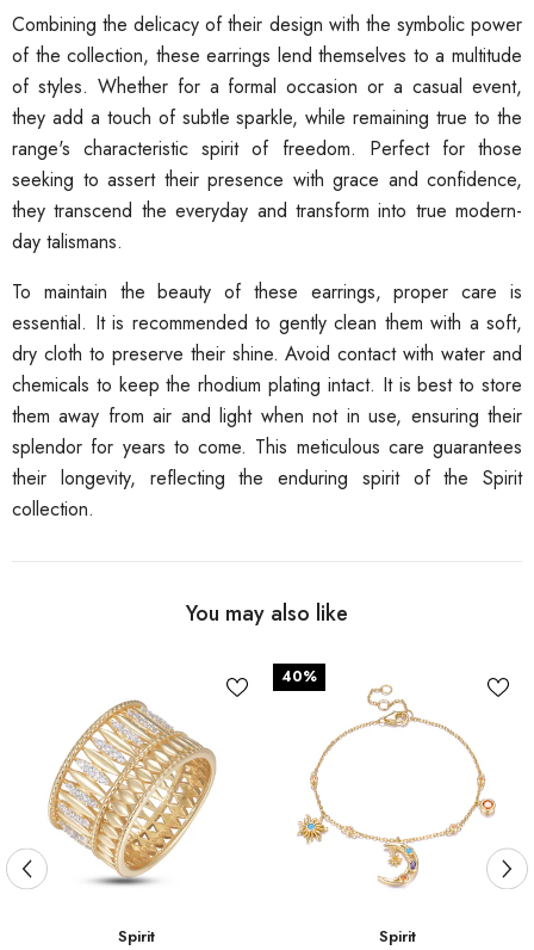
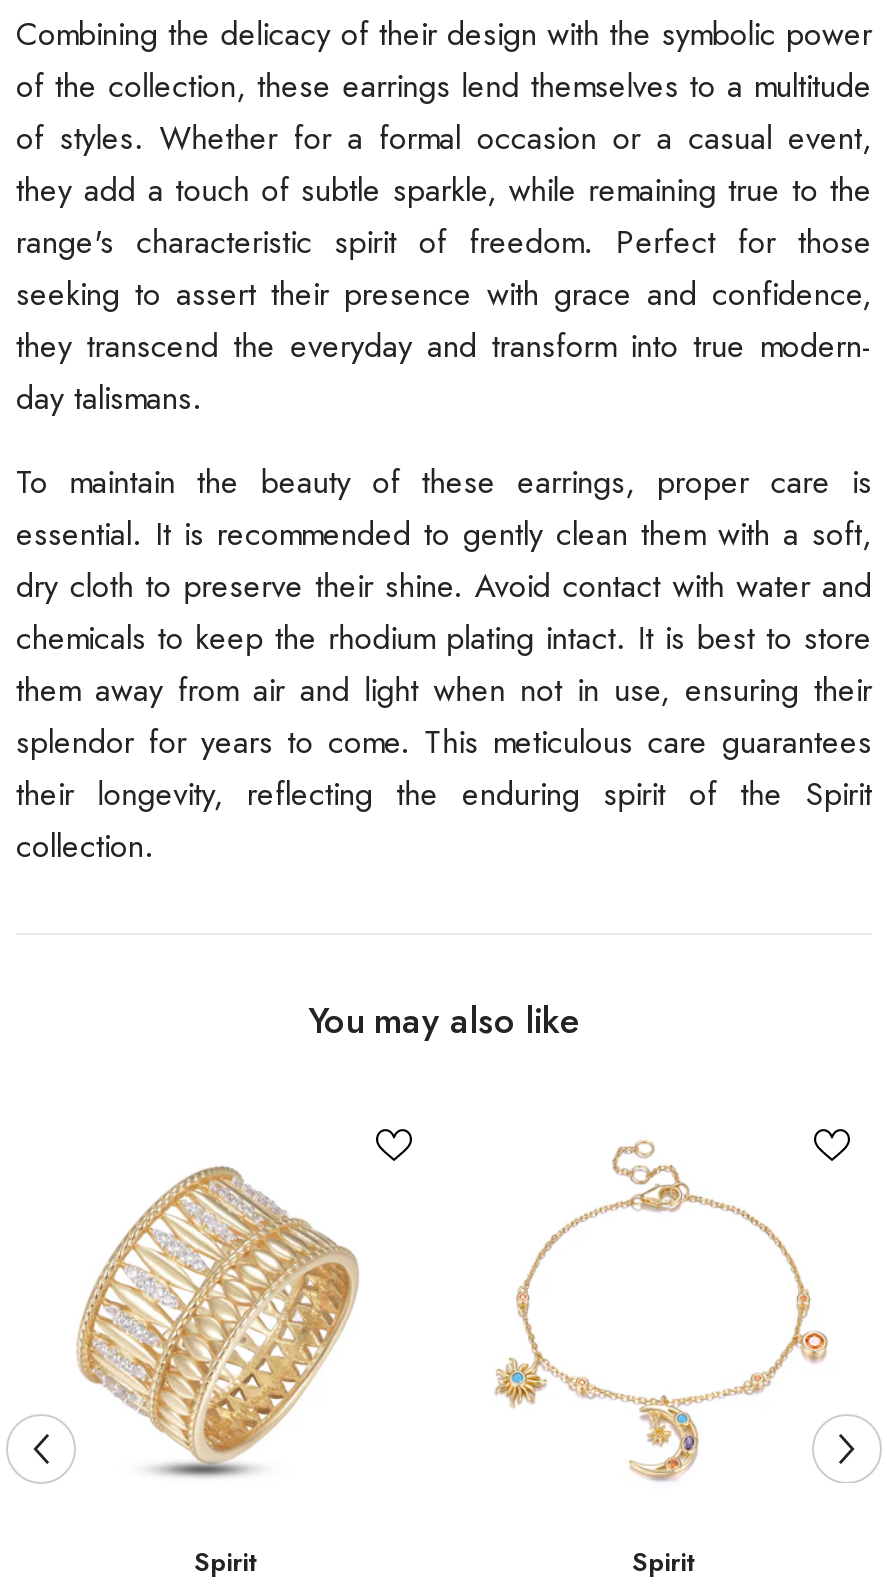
[281,666,317,687] 40% -> none

